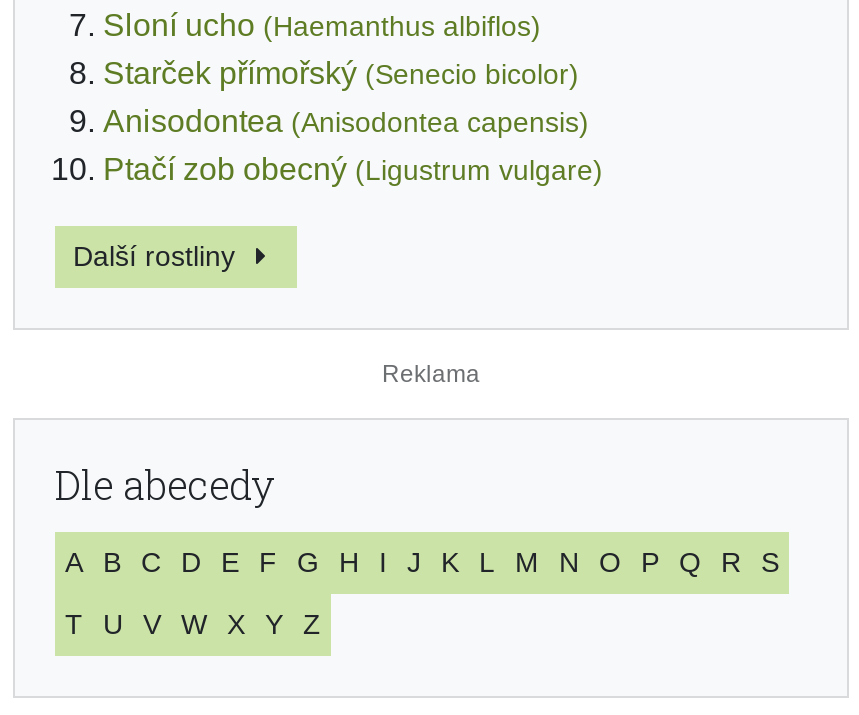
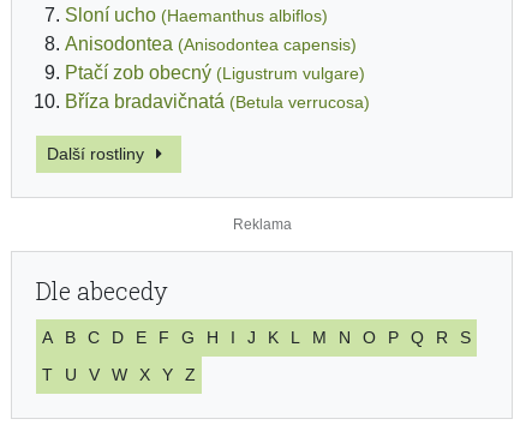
[103,56,579,90] Starček přímořský (Senecio bicolor) -> none
moved [103,104,603,186] -> [65,34,365,83]: Anisodontea (Anisodontea capensis) | Ptačí zob obecný (Ligustrum vulgare)
none -> [65,91,370,112] Bříza bradavičnatá (Betula verrucosa)

